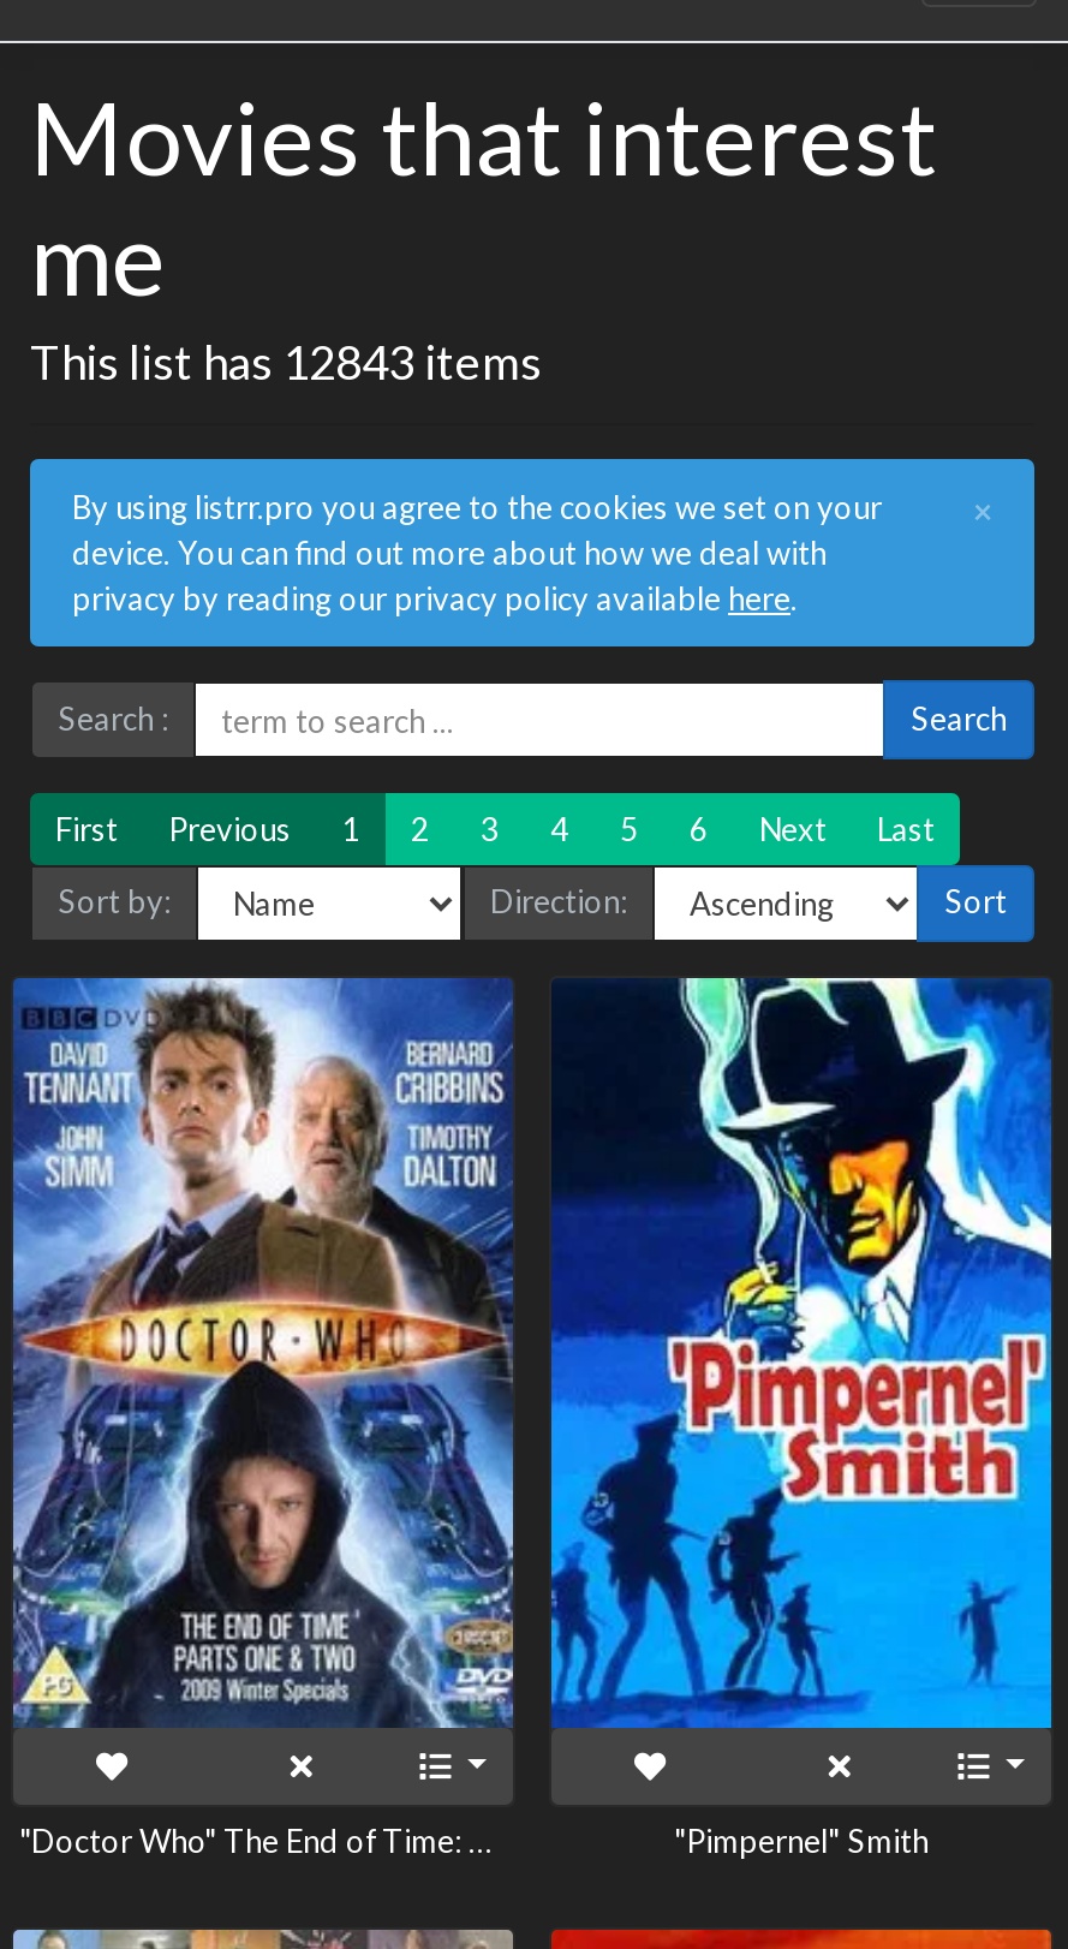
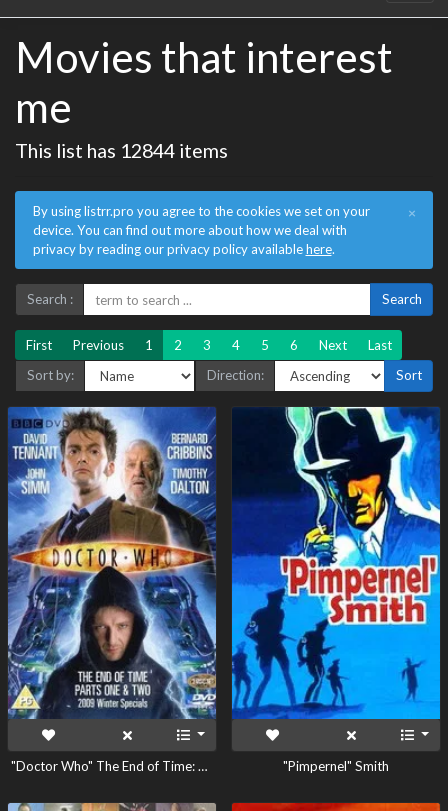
[30,335,542,390] This list has 12843 items -> [15,139,228,162] This list has 12844 items

